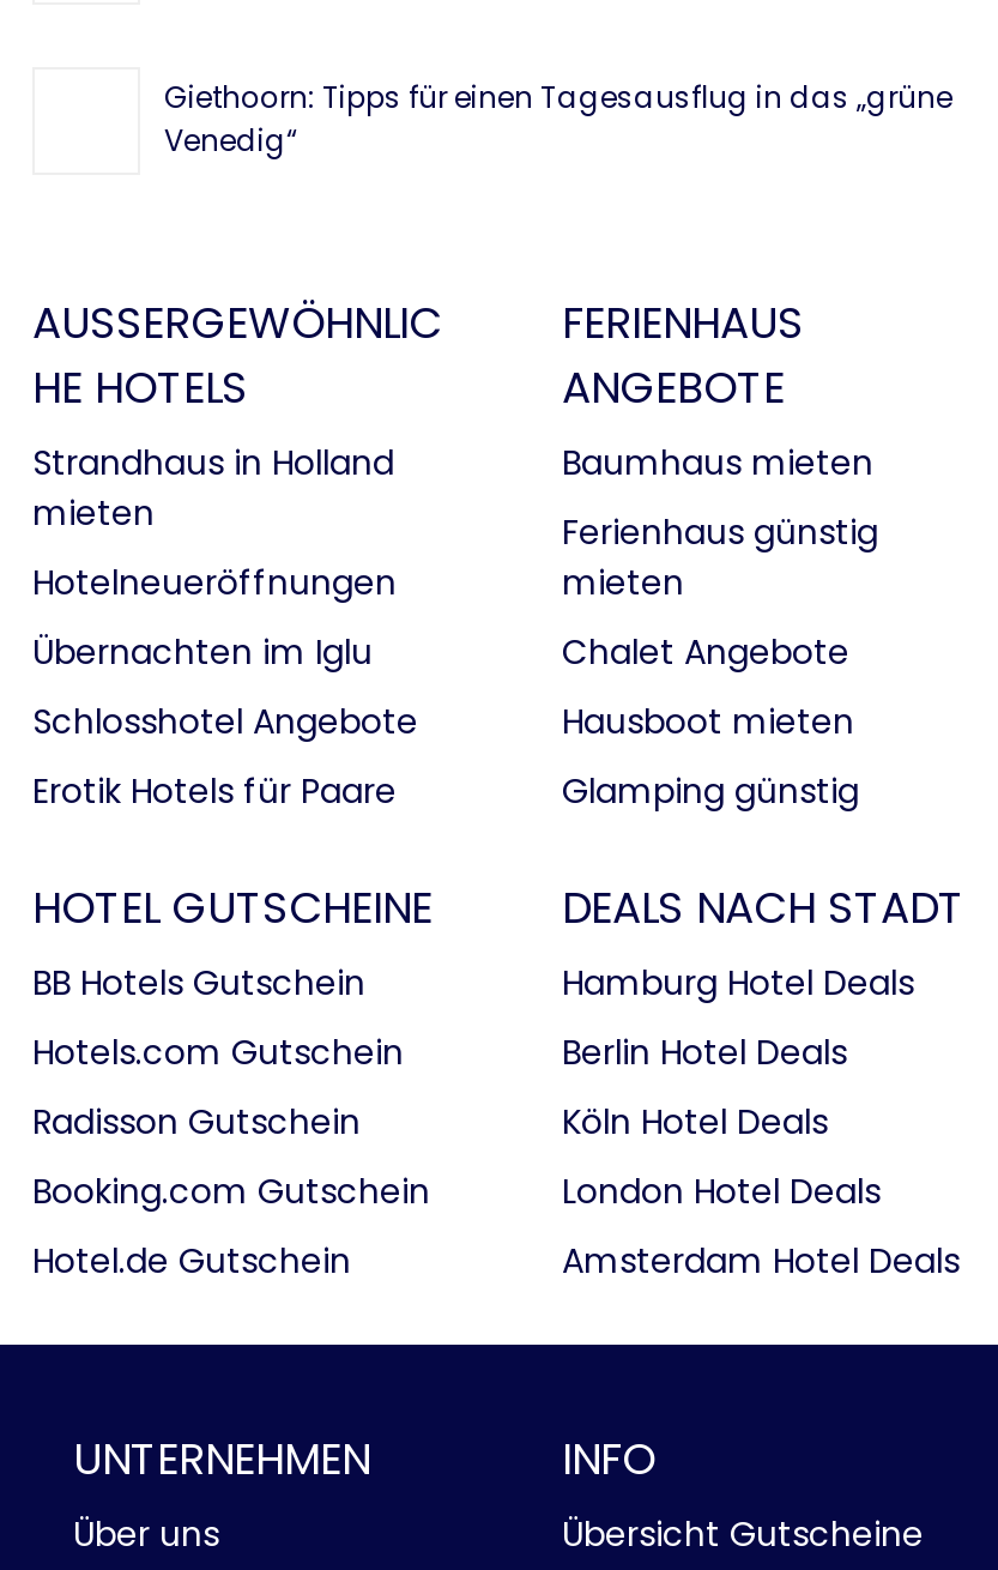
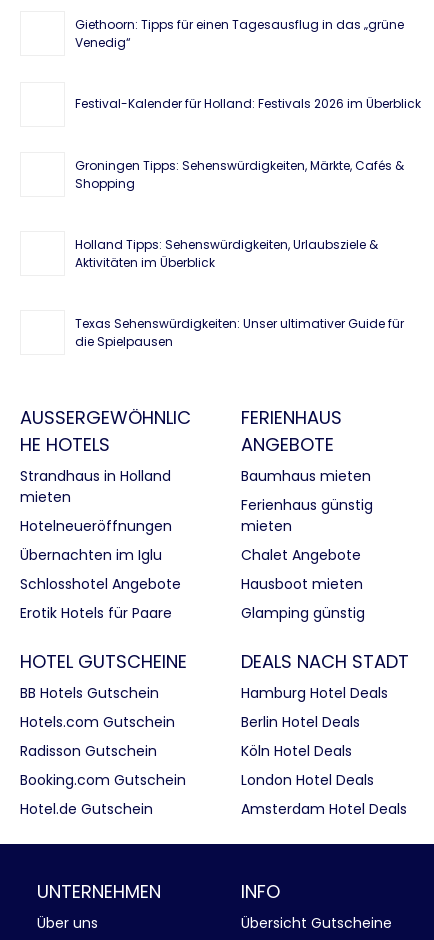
none -> [75,95,421,112] Festival-Kalender für Holland: Festivals 2026 im Überblick
none -> [75,157,404,192] Groningen Tipps: Sehenswürdigkeiten, Märkte, Cafés & | Shopping
none -> [75,236,378,271] Holland Tipps: Sehenswürdigkeiten, Urlaubsziele & | Aktivitäten im Überblick
none -> [75,315,404,350] Texas Sehenswürdigkeiten: Unser ultimativer Guide für | die Spielpausen

